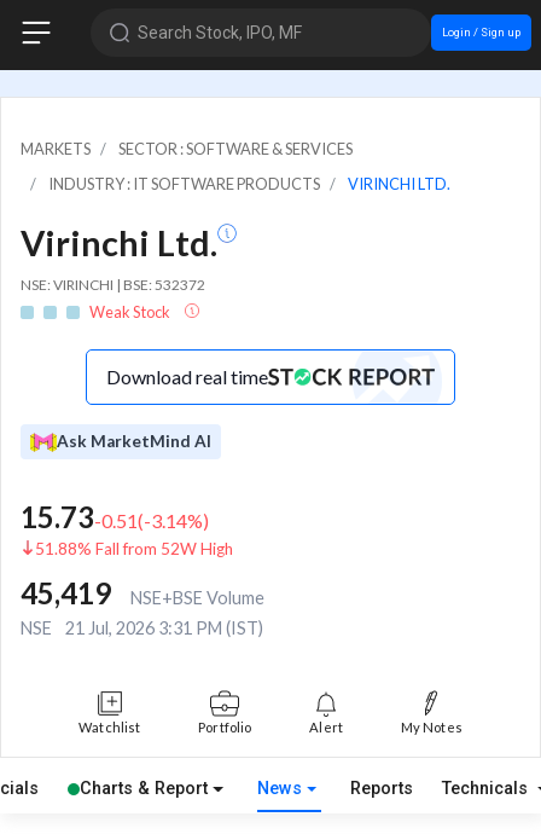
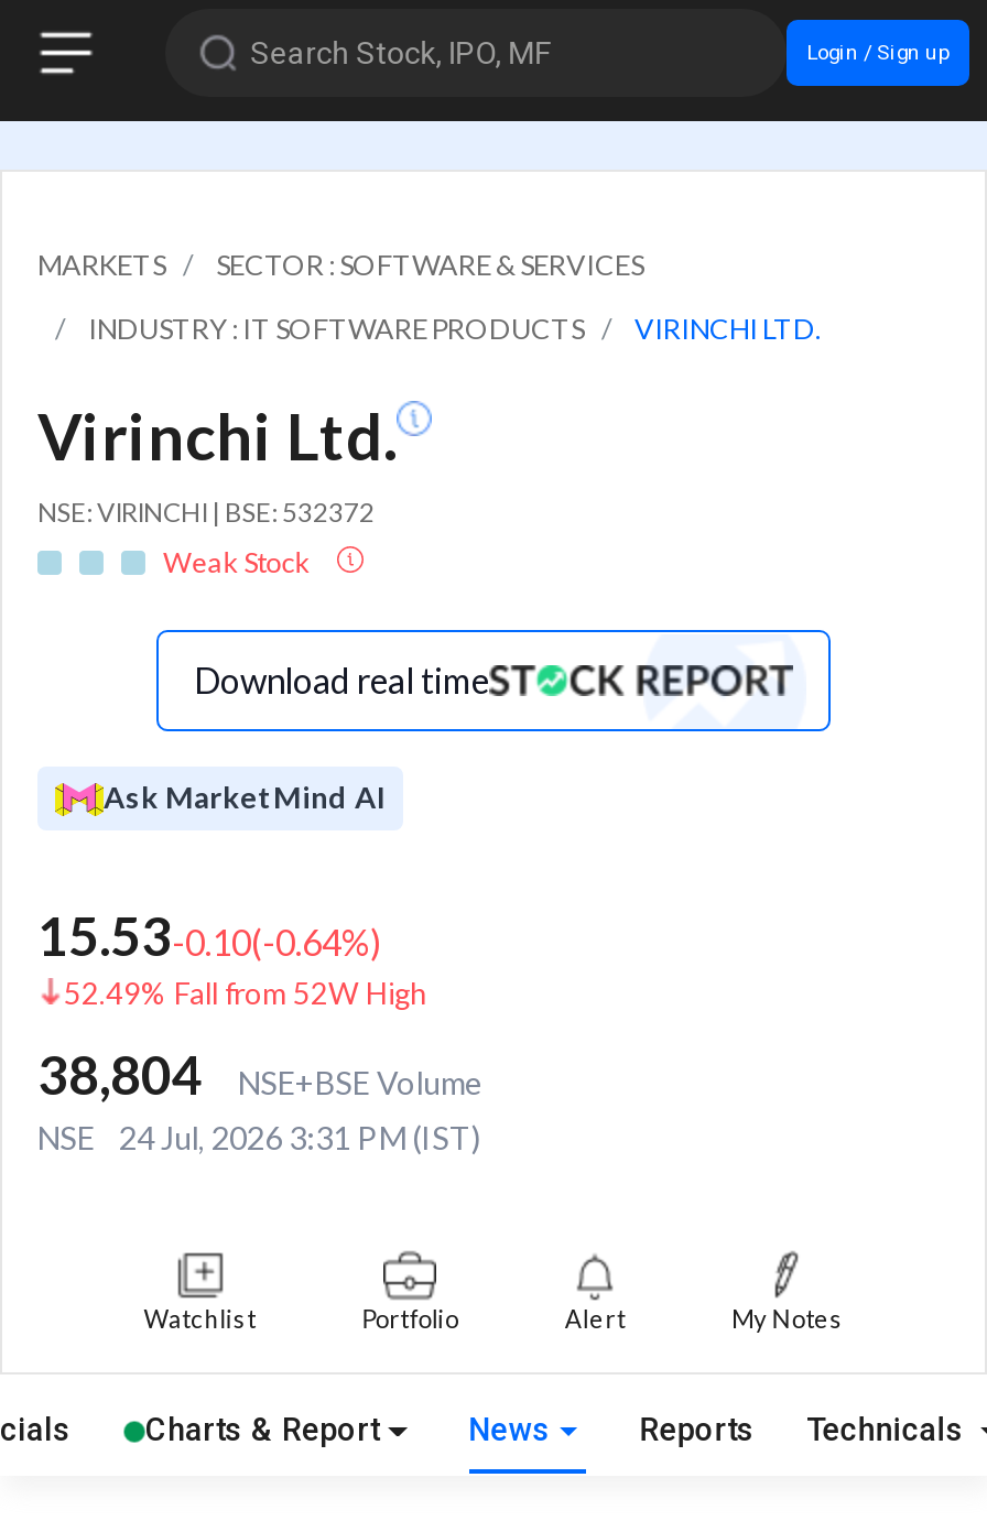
[21,500,209,535] 15.73-0.51(-3.14%) -> [37,904,381,968] 15.53-0.10(-0.64%)
[35,540,233,559] 51.88% Fall from 52W High -> [64,977,425,1012] 52.49% Fall from 52W High
[21,576,264,611] 45,419 NSE+BSE Volume -> [37,1043,482,1107] 38,804 NSE+BSE Volume
[21,618,263,639] NSE 21 Jul, 2026 3:31 PM (IST) -> [37,1120,480,1158] NSE 24 Jul, 2026 3:31 PM (IST)

